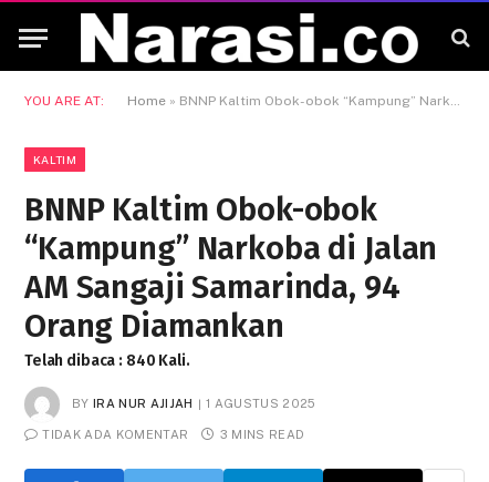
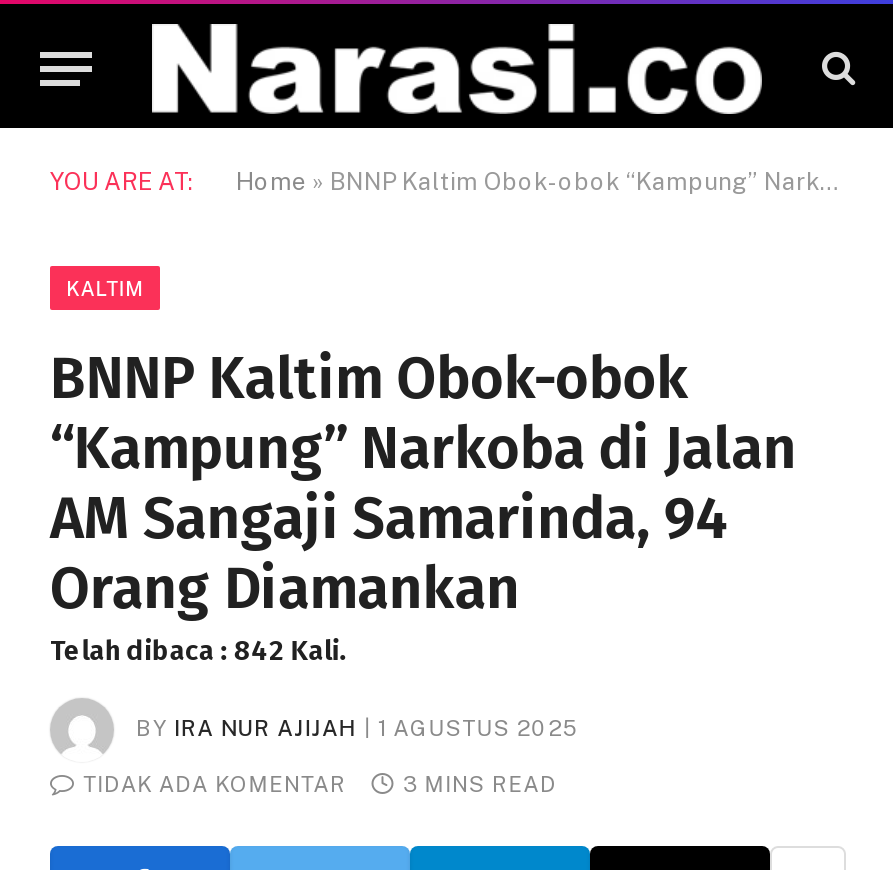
[24,351,190,370] Telah dibaca : 840 Kali. -> [50,634,347,668] Telah dibaca : 842 Kali.

